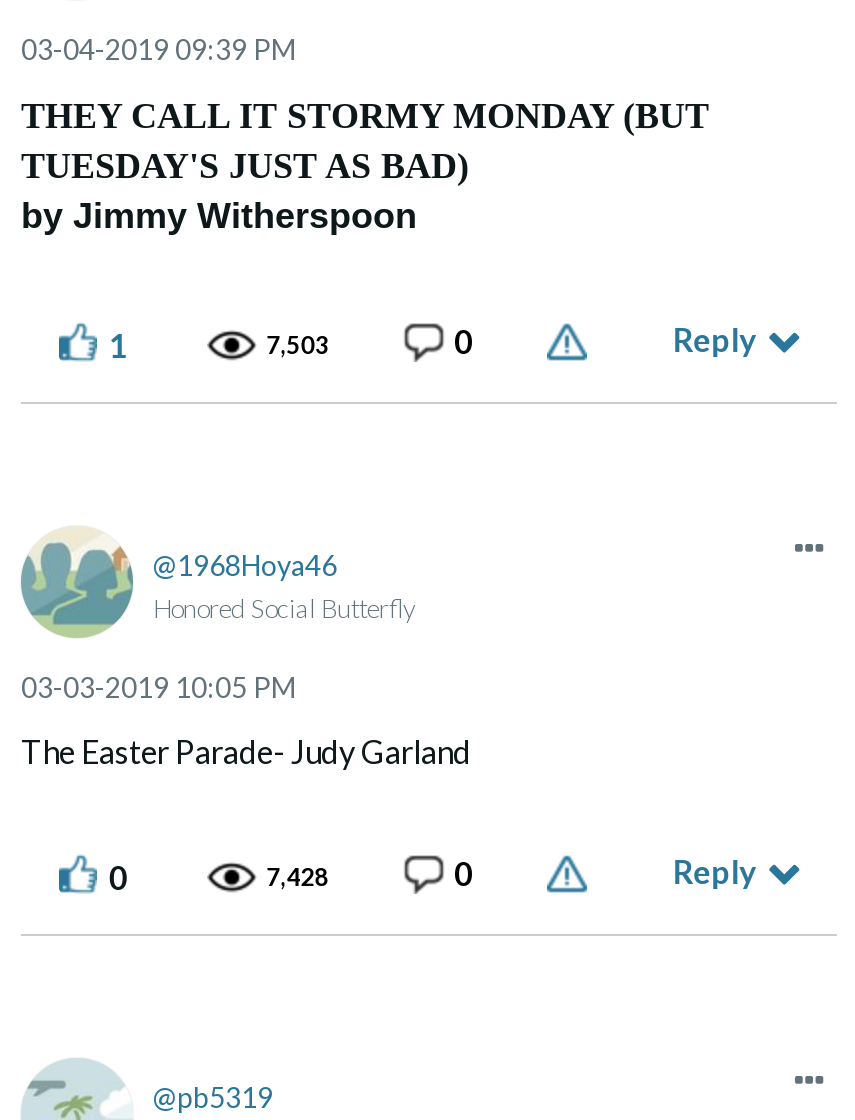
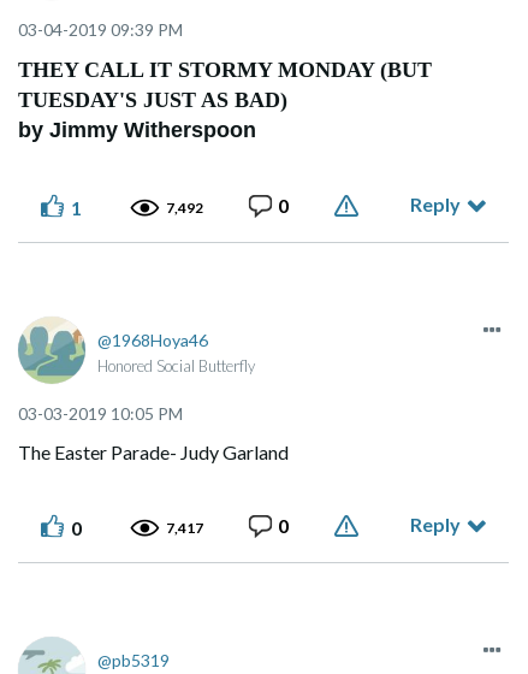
[266,329,328,359] 7,503 -> [166,198,203,216] 7,492
[266,861,328,891] 7,428 -> [166,518,203,536] 7,417

